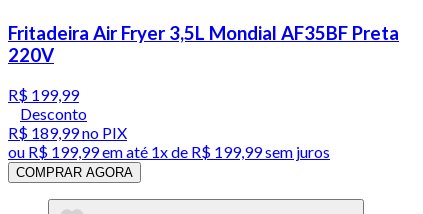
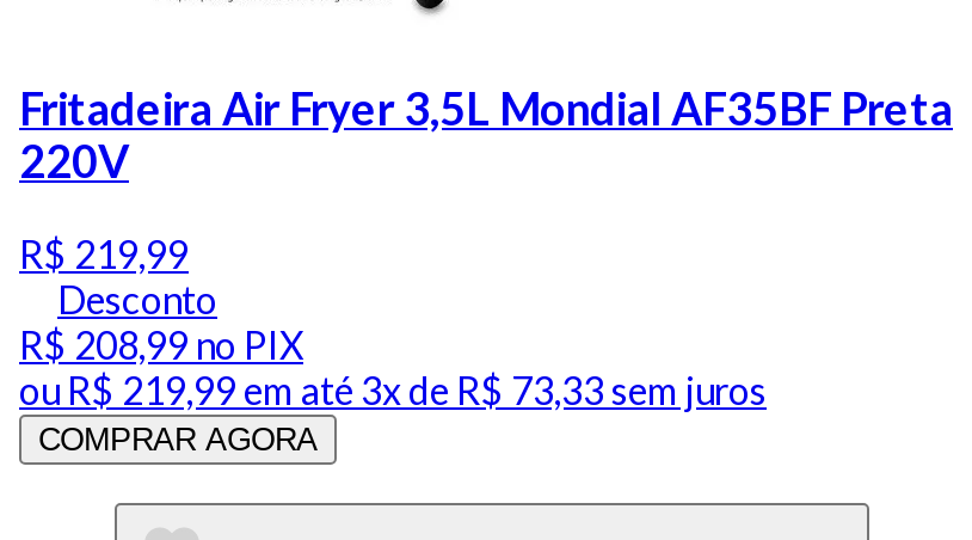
[8,85,79,104] R$ 199,99 -> [19,231,189,277] R$ 219,99
[8,123,127,142] R$ 189,99 no PIX -> [19,322,303,367] R$ 208,99 no PIX
[8,142,330,161] ou R$ 199,99 em até 1x de R$ 199,99 sem juros -> [19,367,767,413] ou R$ 219,99 em até 3x de R$ 73,33 sem juros

